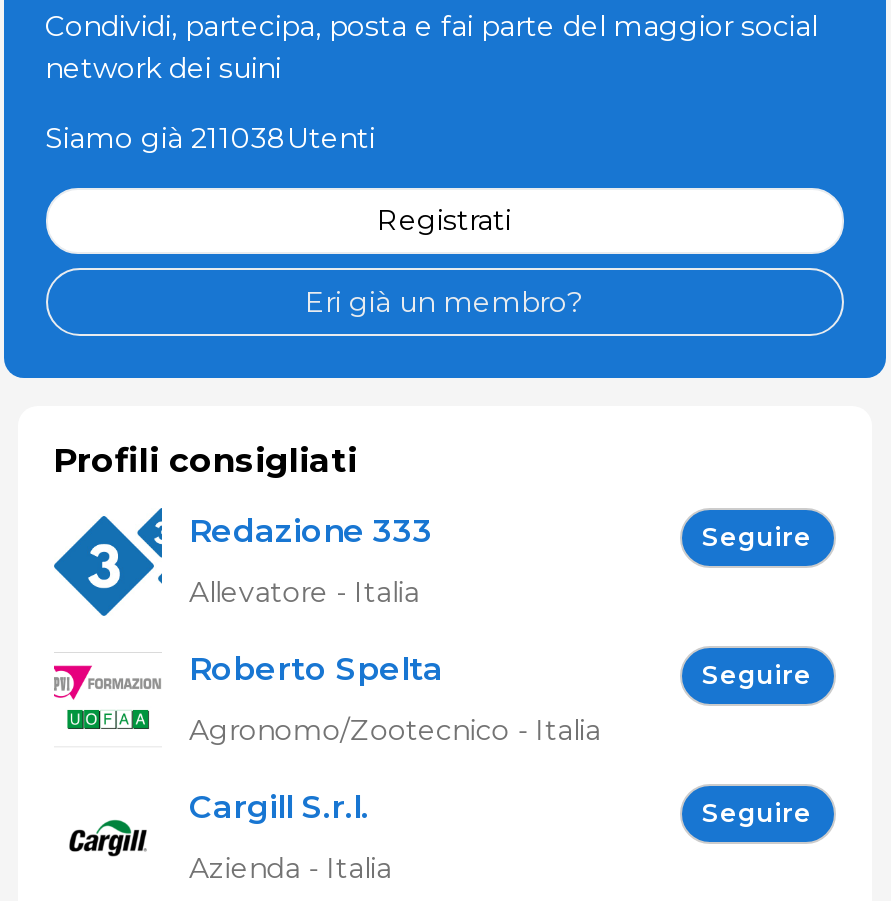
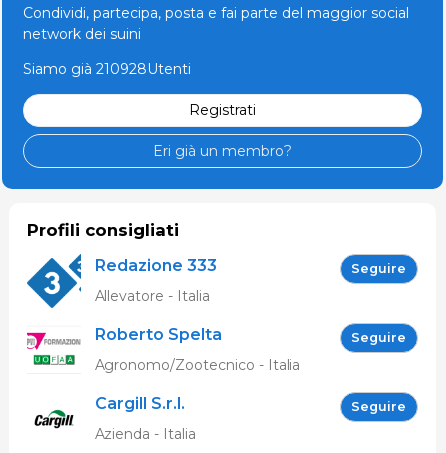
[45,120,375,156] Siamo già 211038Utenti -> [22,60,190,78] Siamo già 210928Utenti

